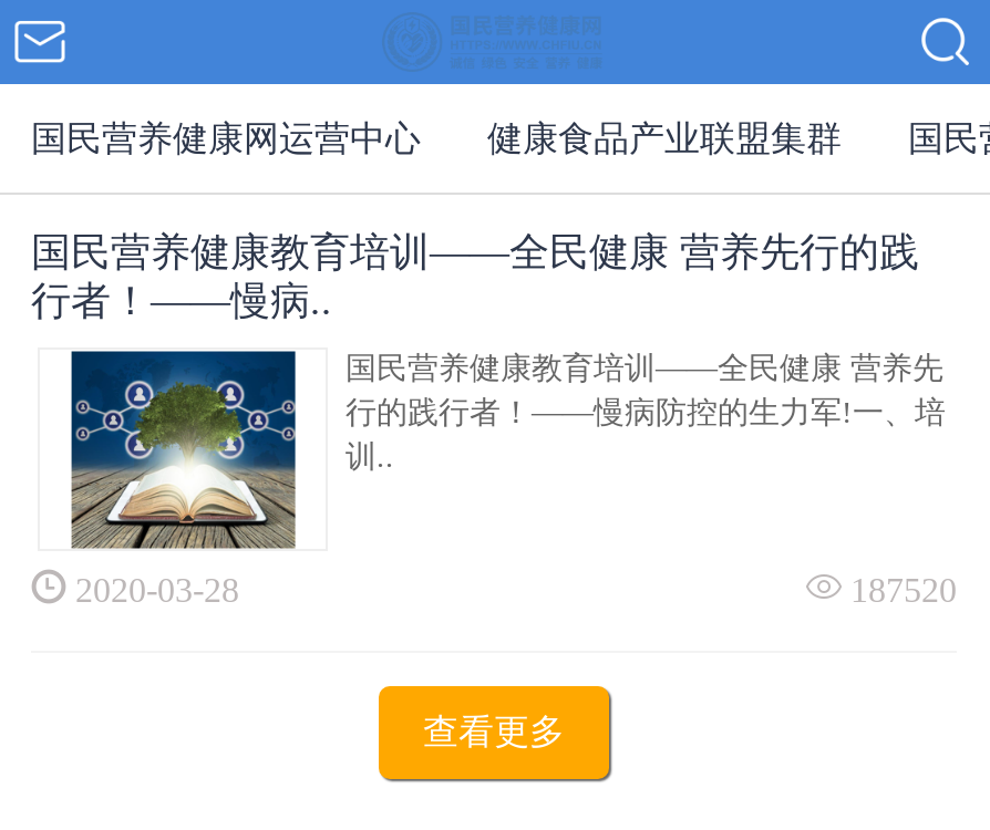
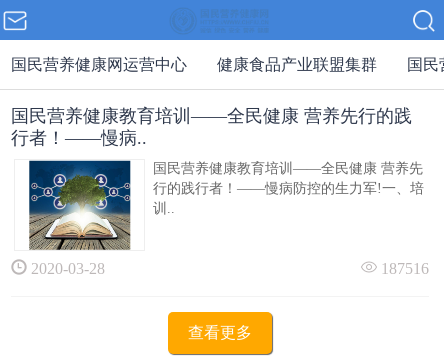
[842,571,957,609] 187520 -> [377,260,429,277] 187516

